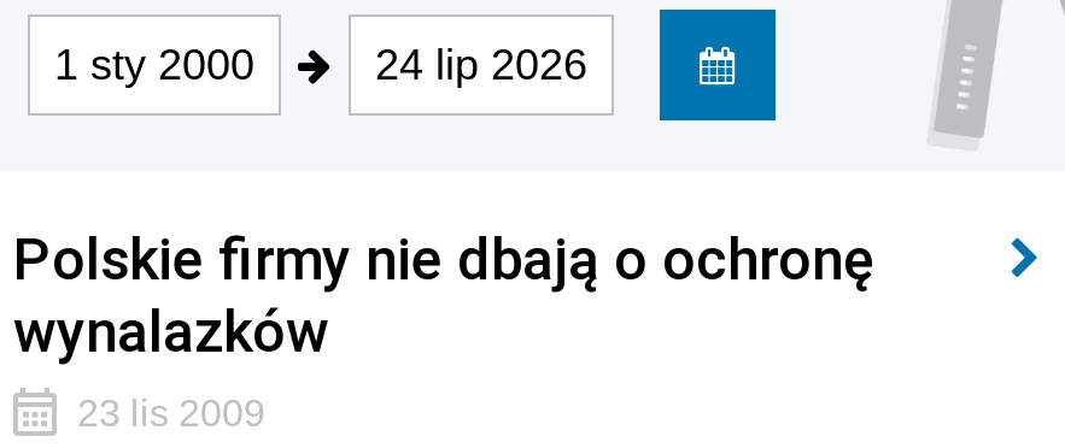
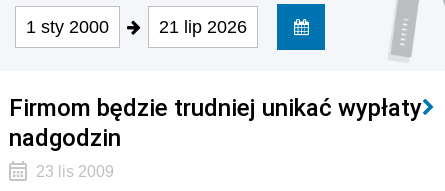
[375,41,587,89] 24 lip 2026 -> [159,17,247,37] 21 lip 2026
[13,224,874,366] Polskie firmy nie dbają o ochronę | wynalazków -> [9,93,422,152] Firmom będzie trudniej unikać wypłaty | nadgodzin

